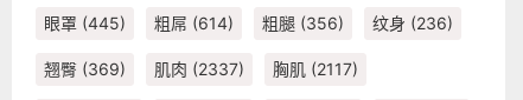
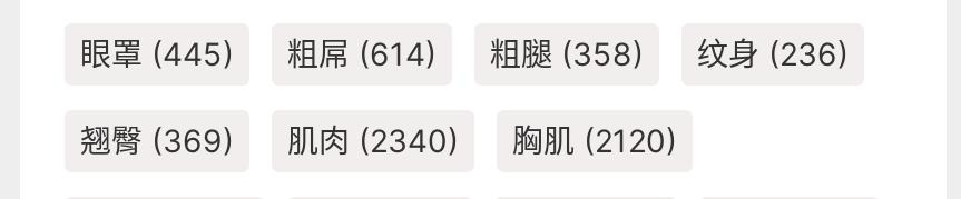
[44,14,453,34] 眼罩(445) 粗屌(614) 粗腿(356) 纹身(236) -> [80,36,849,73] 眼罩(445) 粗屌(614) 粗腿(358) 纹身(236)
[154,59,244,79] 肌肉(2337) -> [287,122,459,160] 肌肉(2340)
[273,59,358,79] 胸肌(2117) -> [512,122,677,160] 胸肌(2120)

